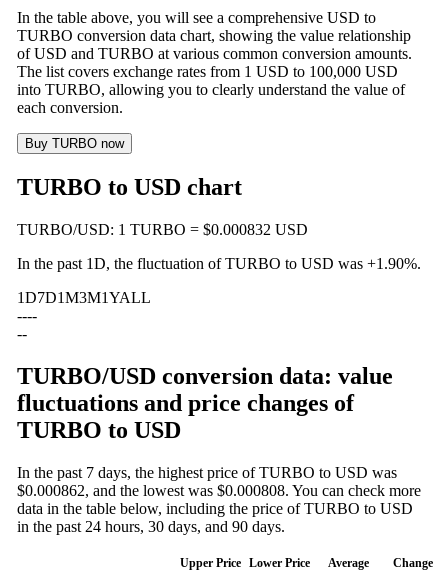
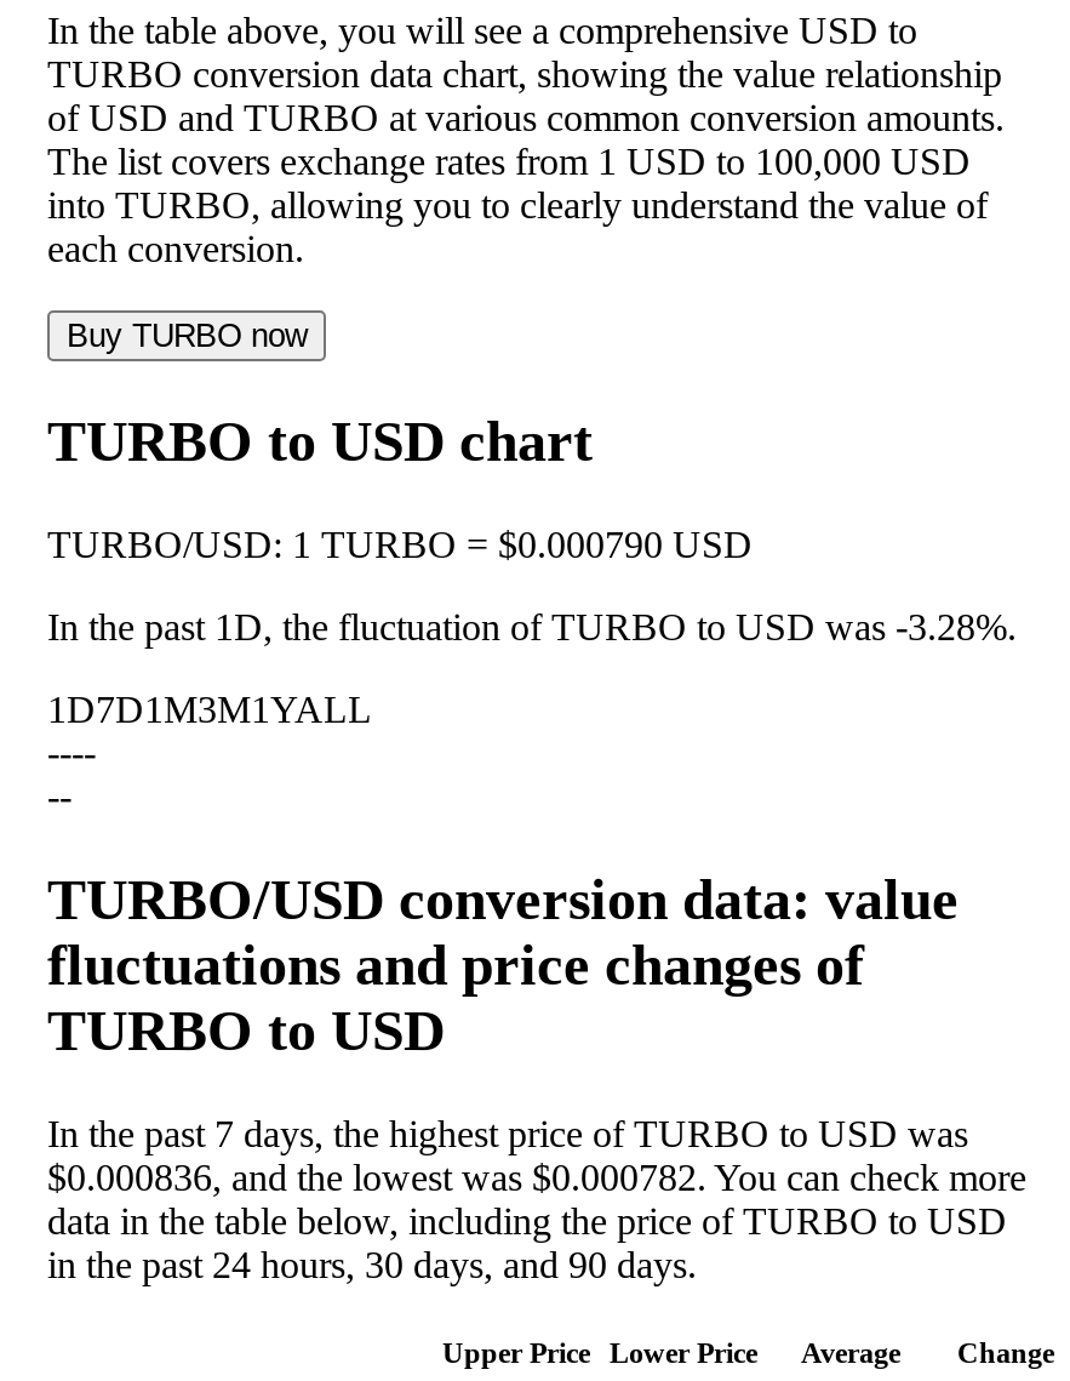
[17,221,308,238] TURBO/USD: 1 TURBO = $0.000832 USD -> [47,525,753,566] TURBO/USD: 1 TURBO = $0.000790 USD
[17,255,421,272] In the past 1D, the fluctuation of TURBO to USD was +1.90%. -> [47,607,1017,648] In the past 1D, the fluctuation of TURBO to USD was -3.28%.
[17,482,421,499] $0.000862, and the lowest was $0.000808. You can check more -> [47,1157,1026,1198] $0.000836, and the lowest was $0.000782. You can check more

